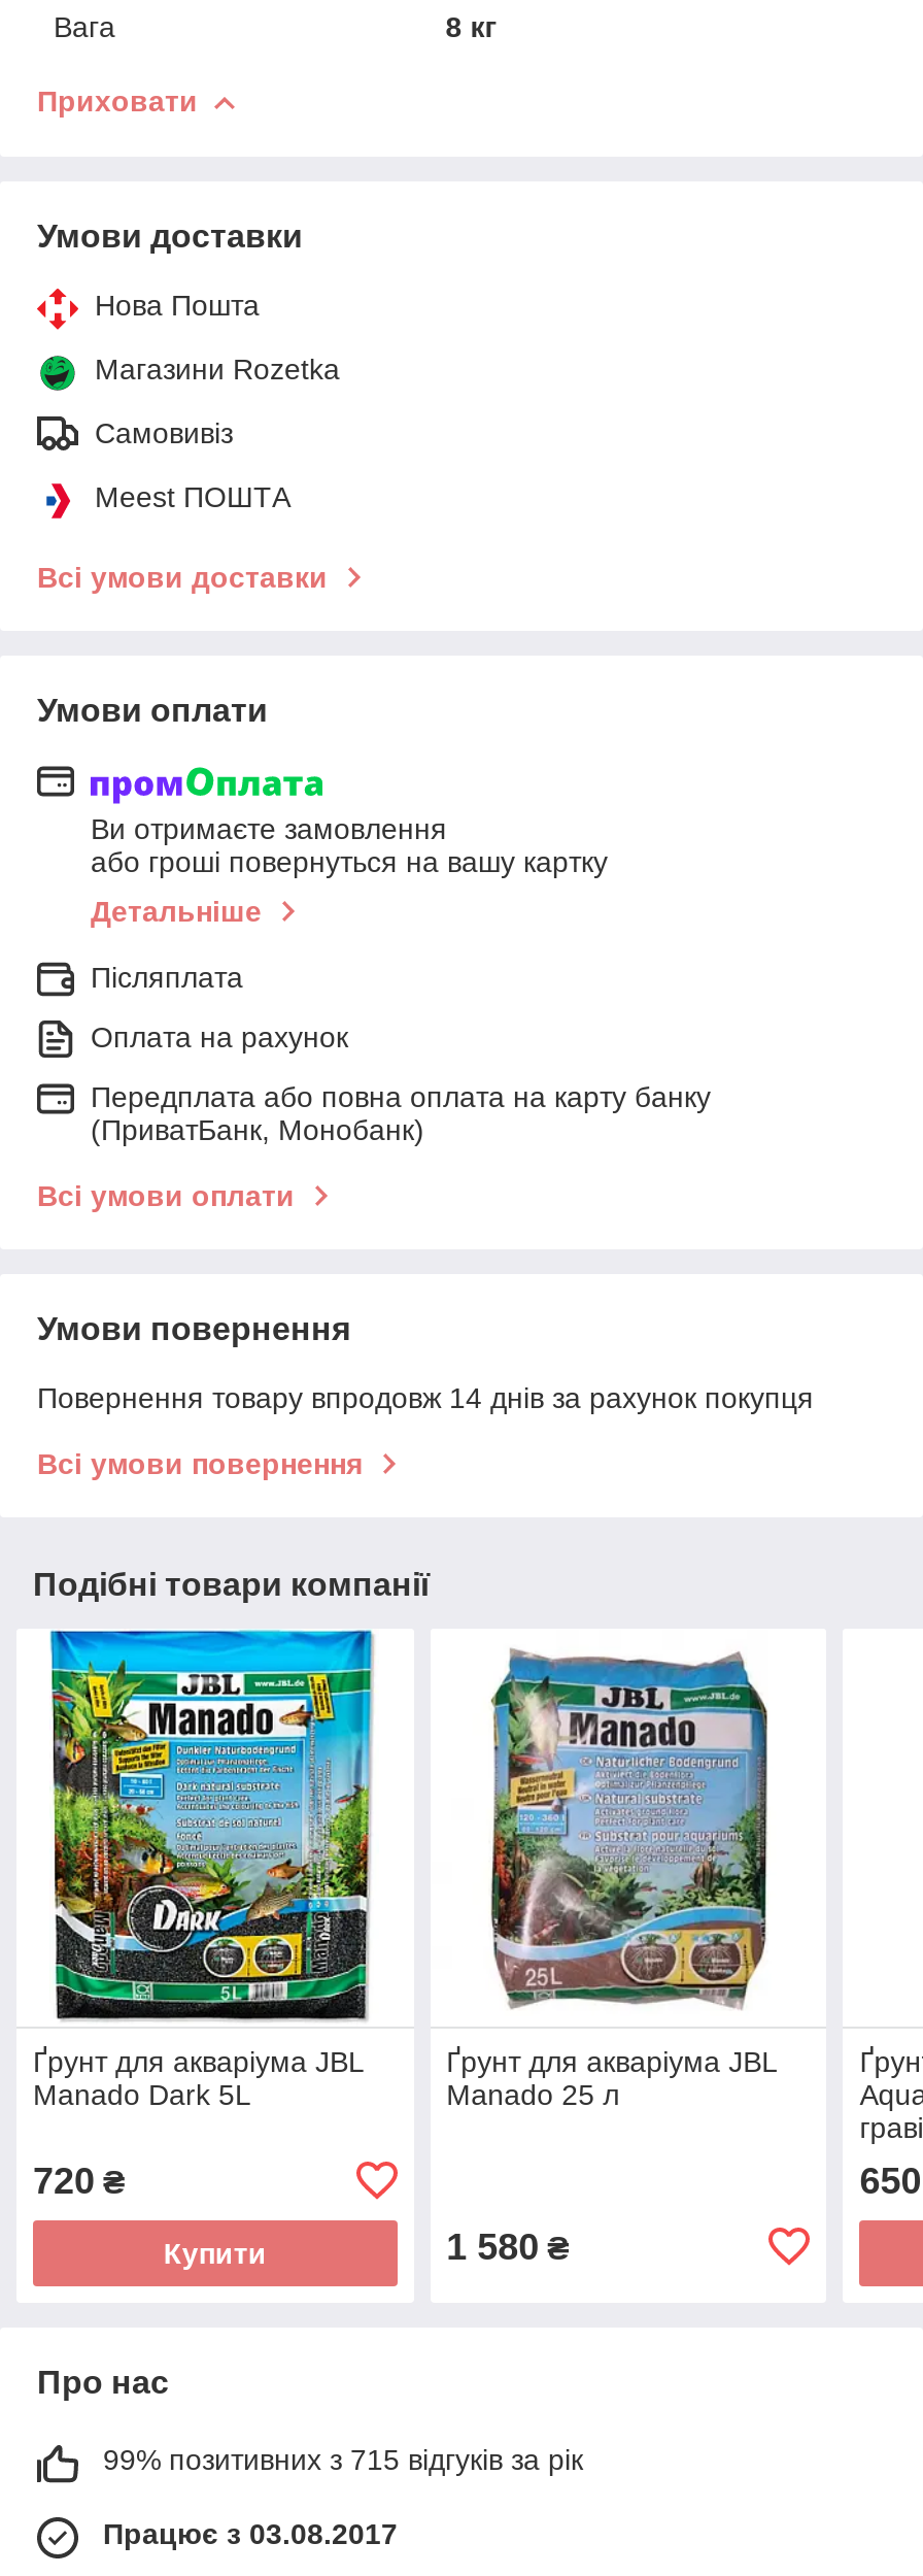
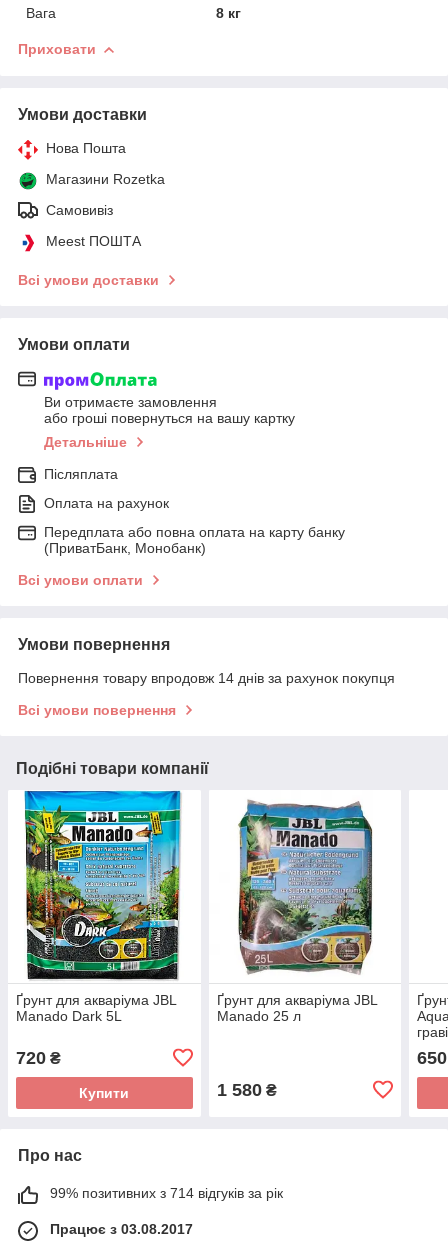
[103,2443,583,2476] 99% позитивних з 715 відгуків за рік -> [50,1185,283,1201] 99% позитивних з 714 відгуків за рік

